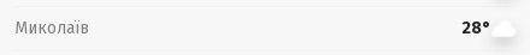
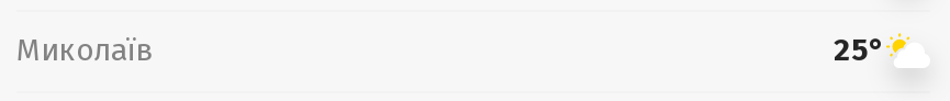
[461,18,491,38] 28° -> [834,32,886,69] 25°

